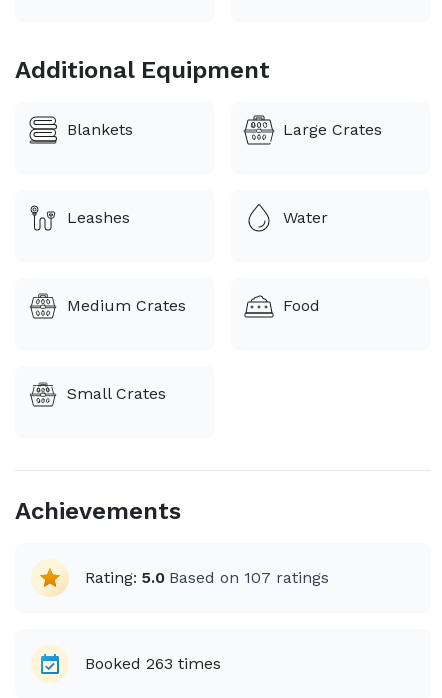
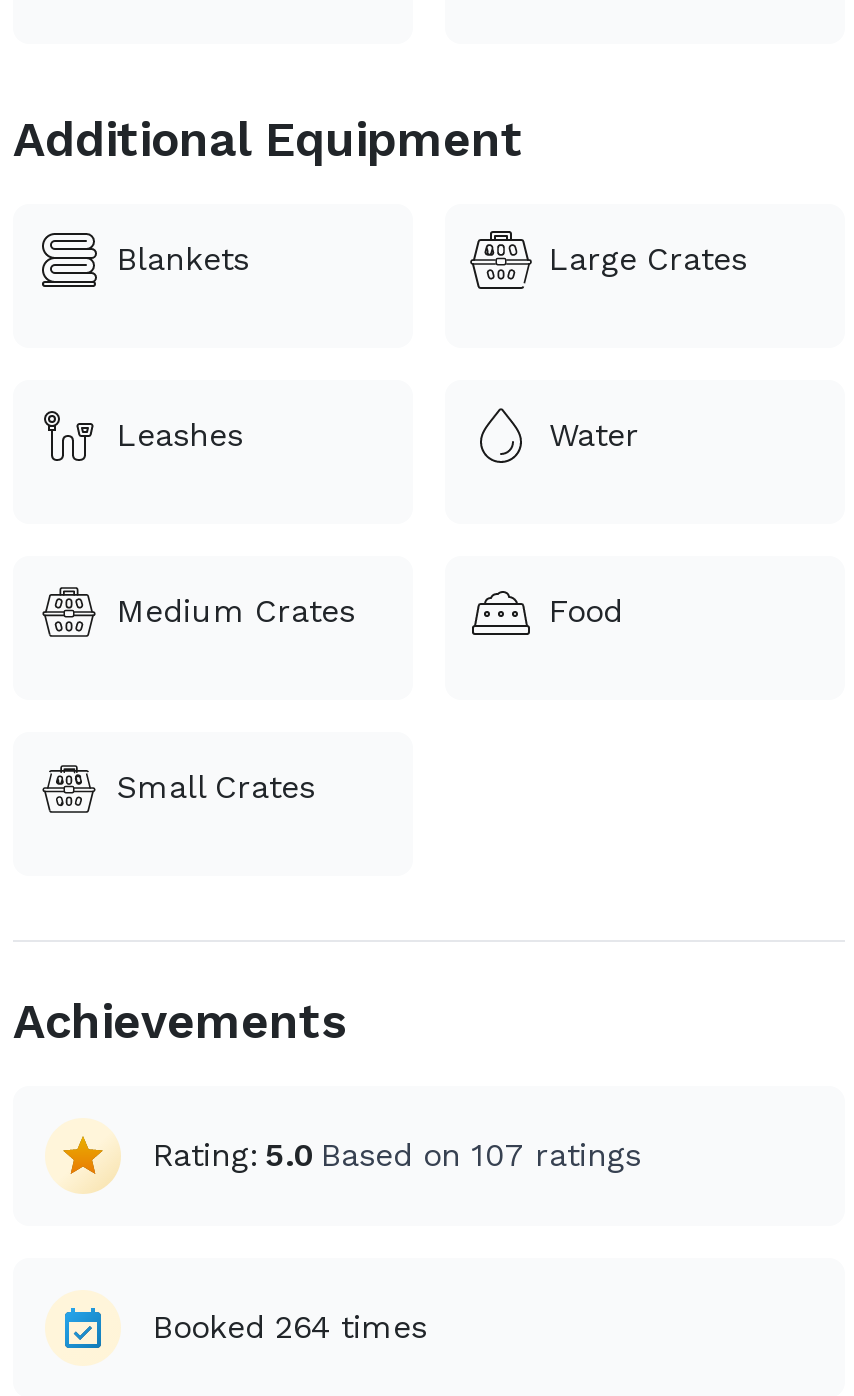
[85,654,221,673] Booked 263 times -> [153,1308,427,1346] Booked 264 times

